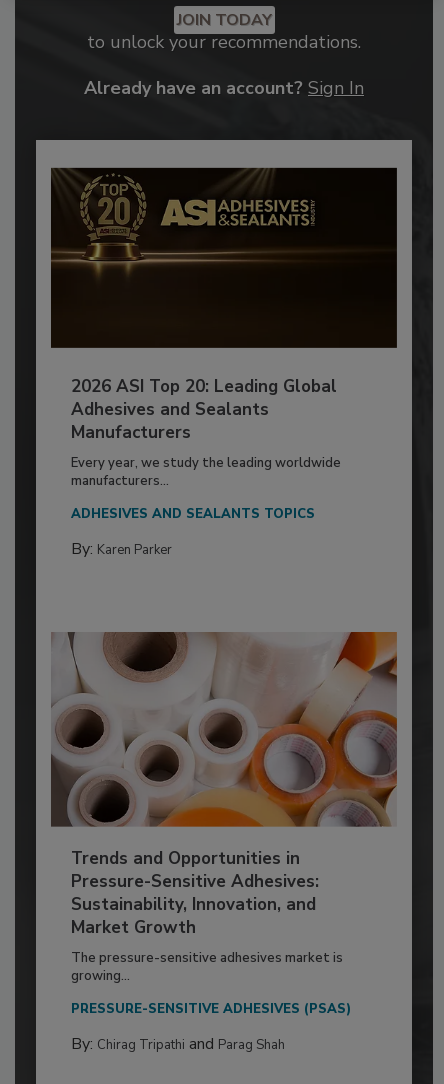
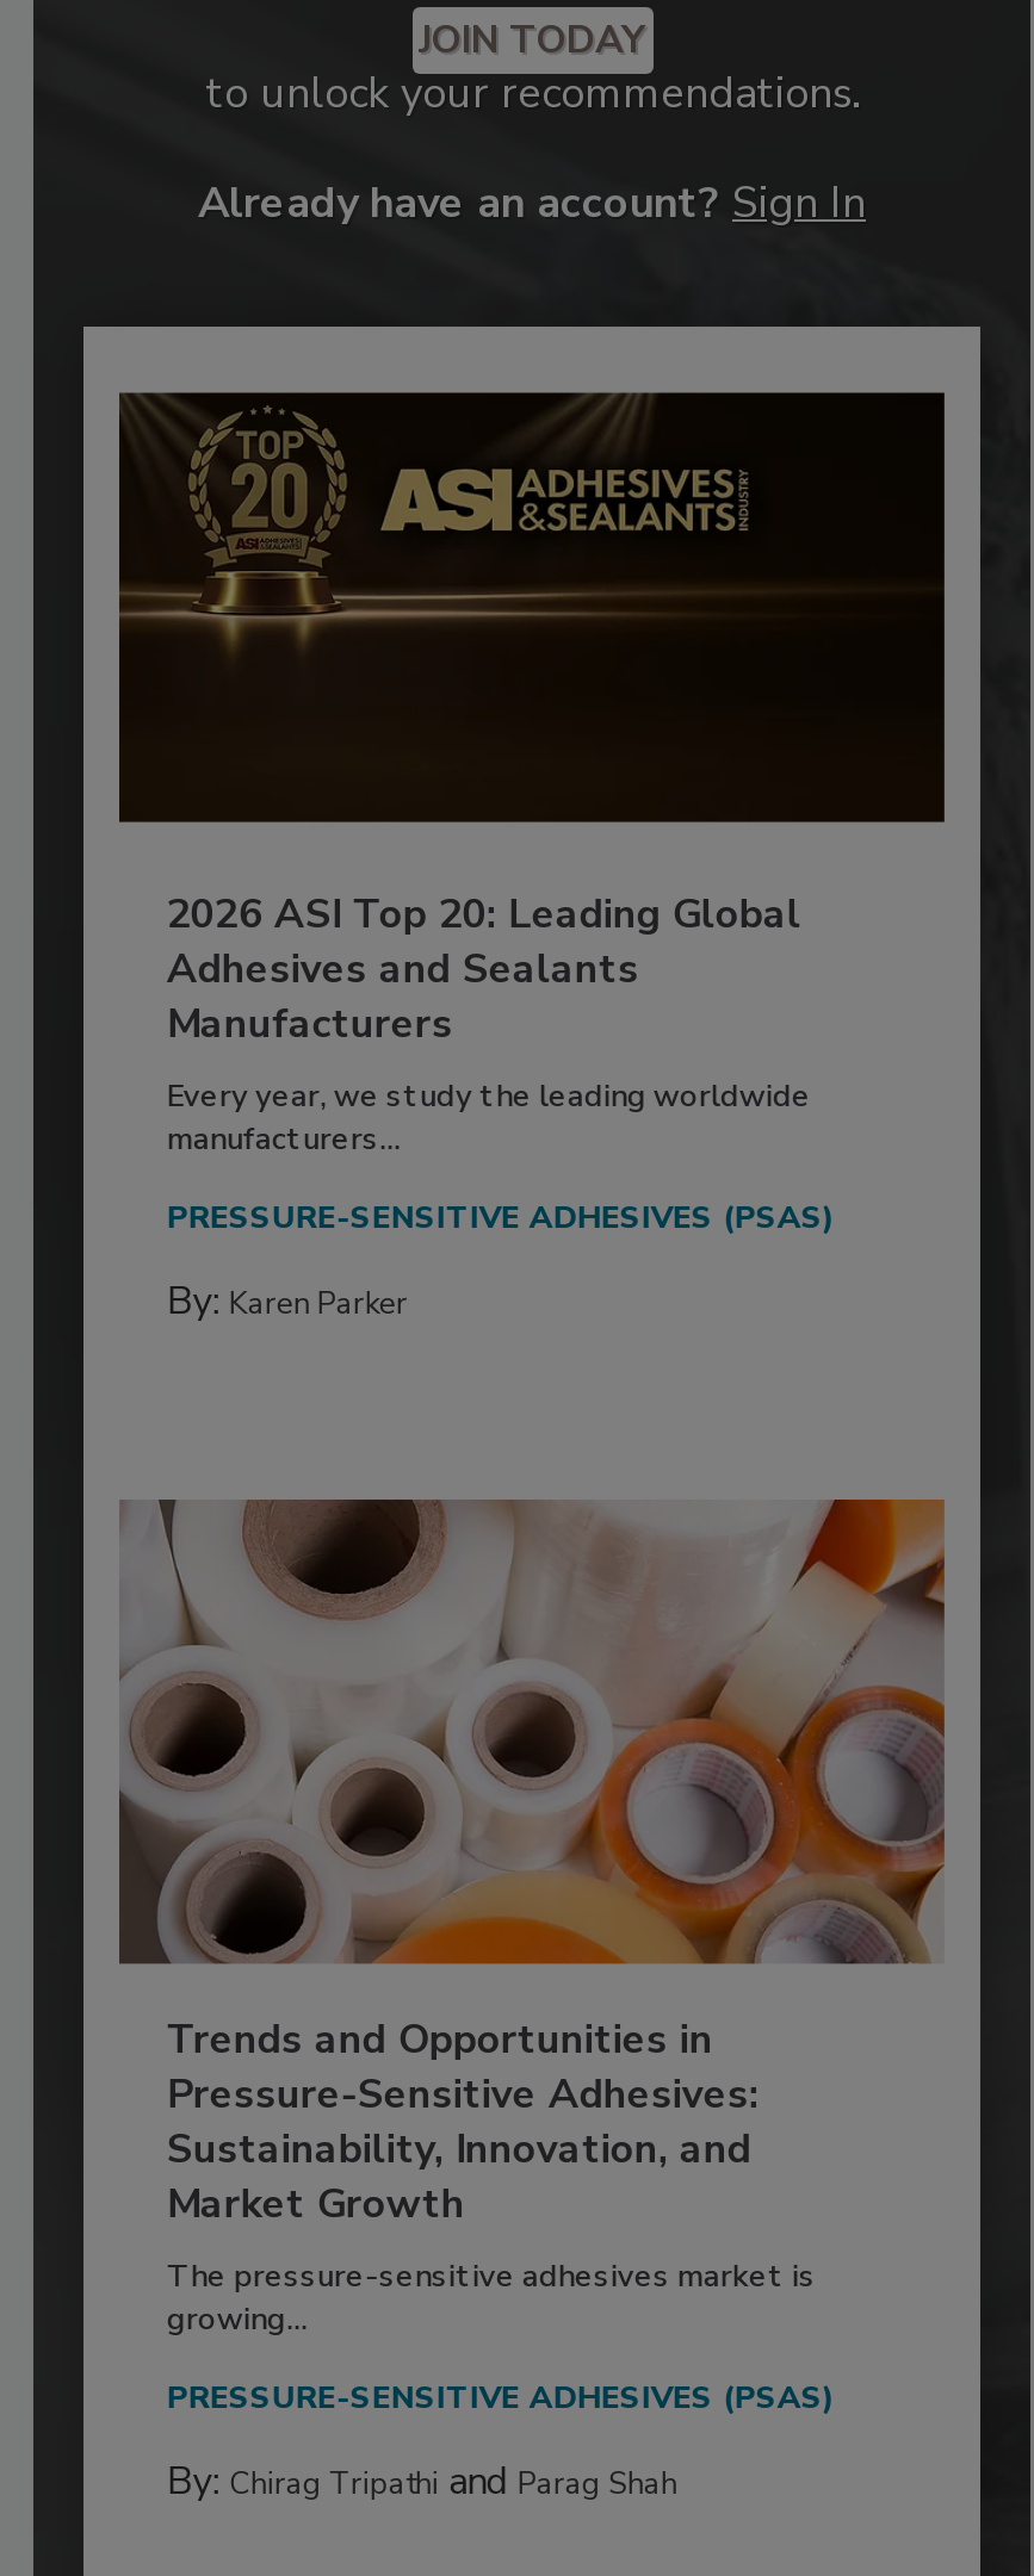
[71,505,315,523] ADHESIVES AND SEALANTS TOPICS -> [167,1197,835,1240] PRESSURE-SENSITIVE ADHESIVES (PSAS)

